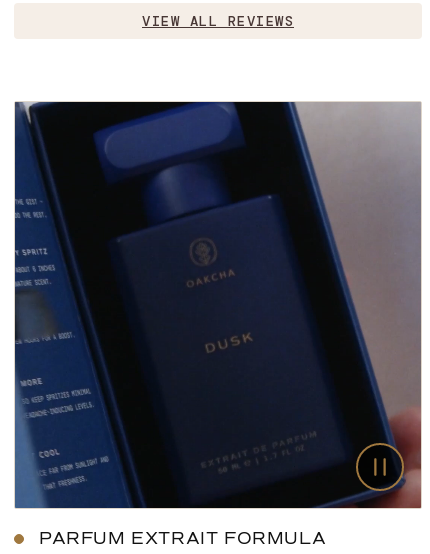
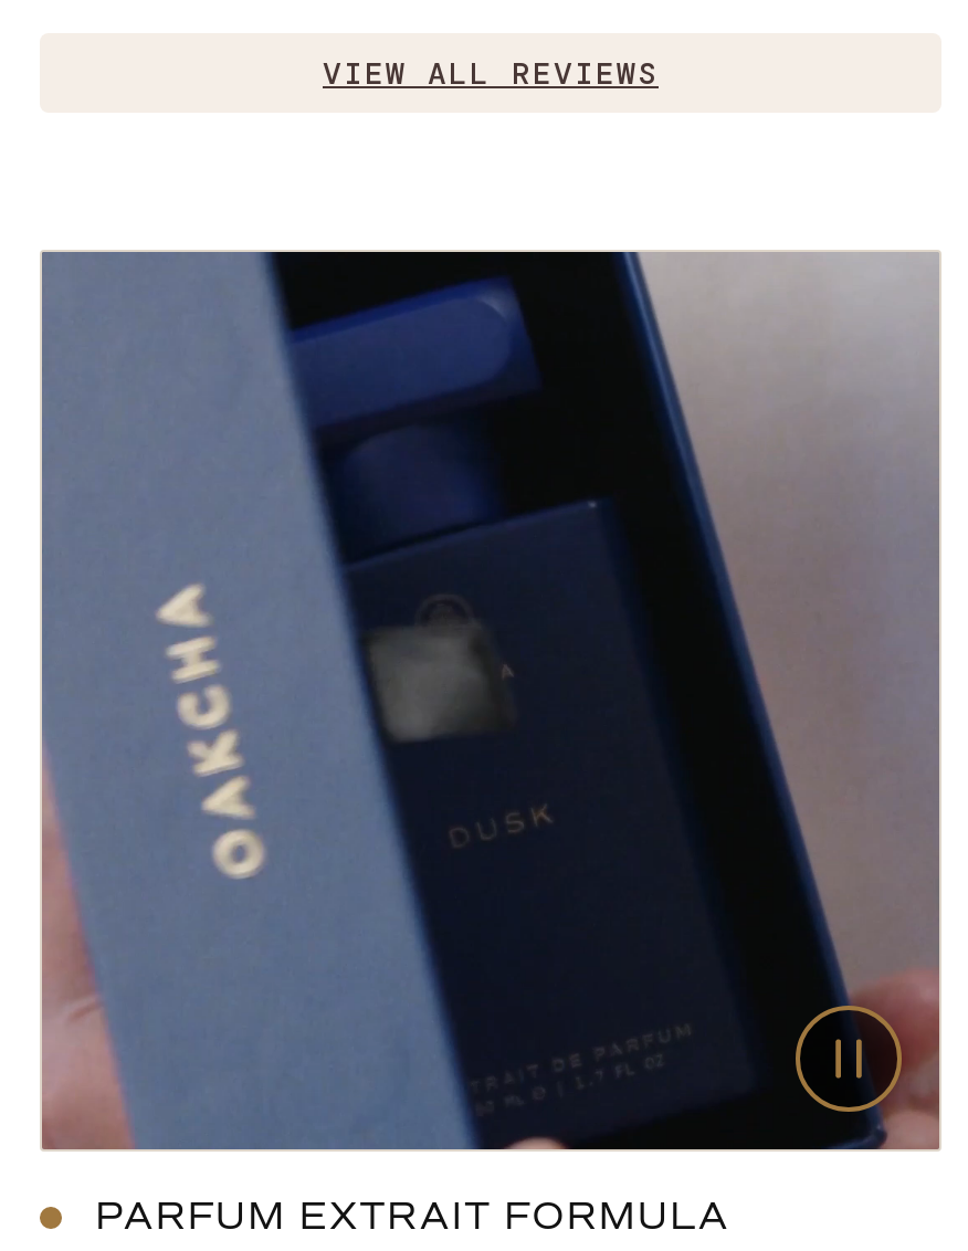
[14,101,421,509] [image] -> [40,250,939,1152] [image]

